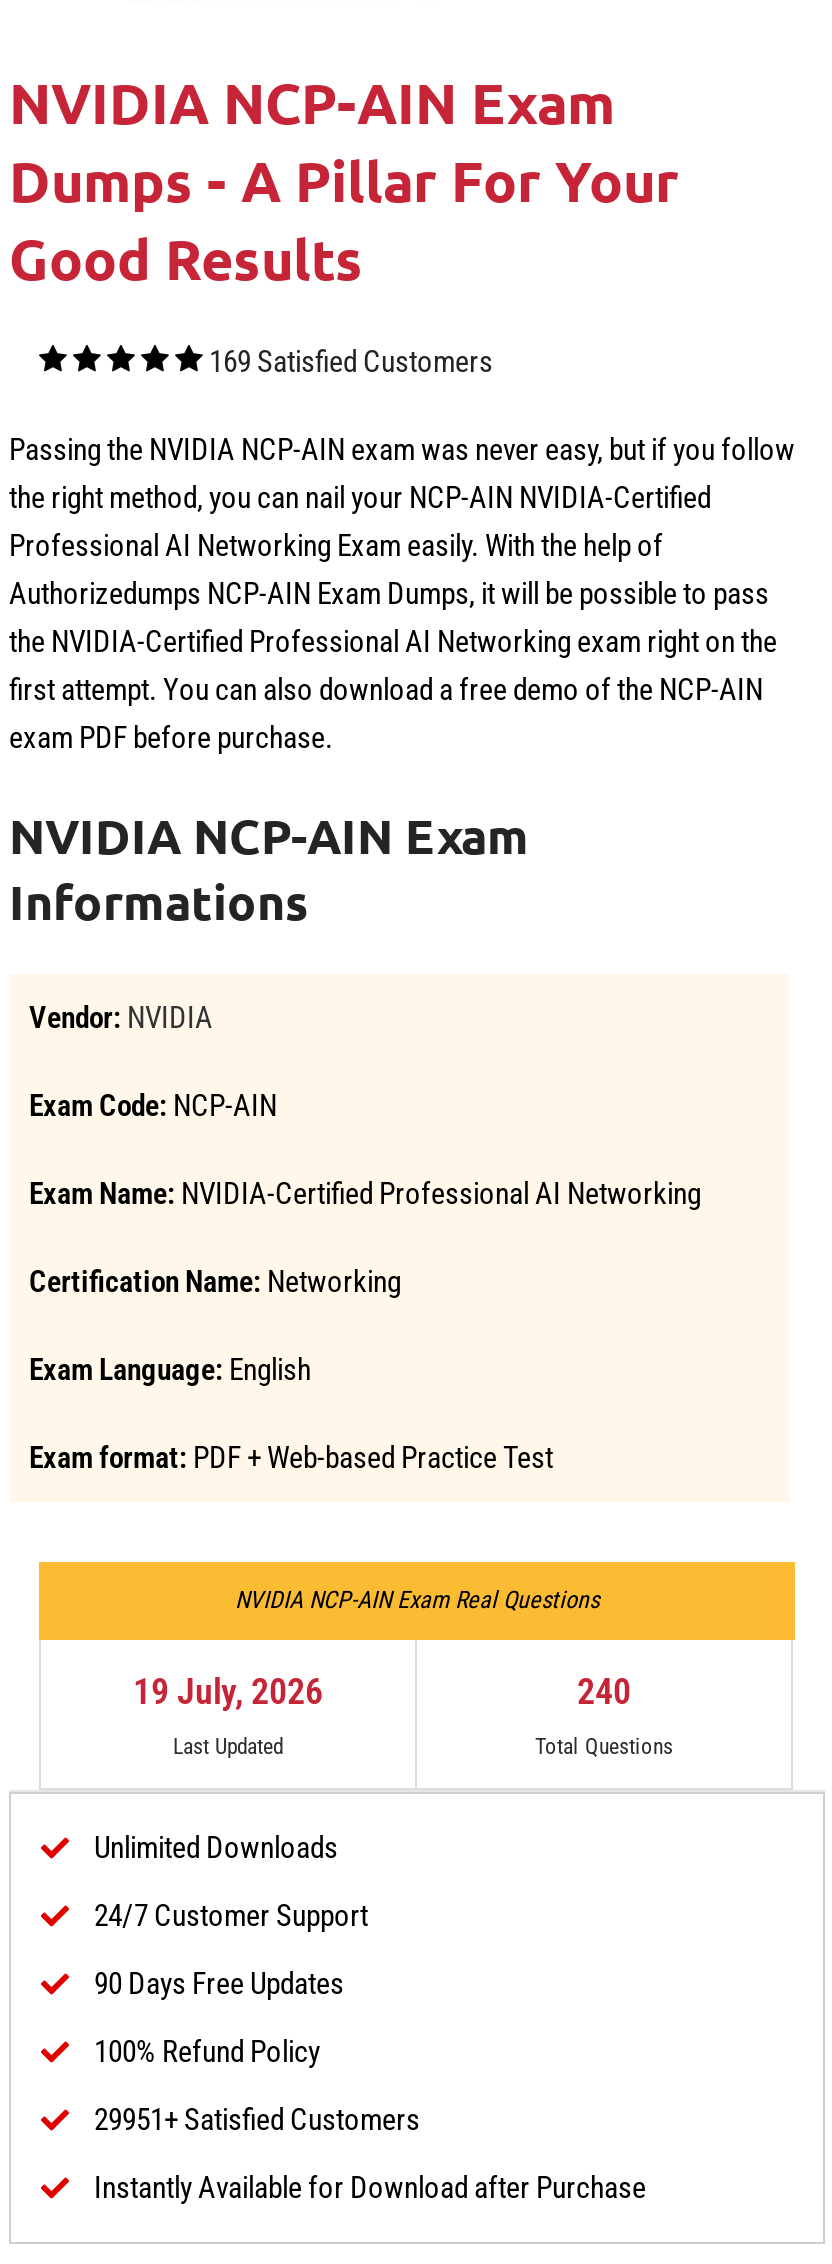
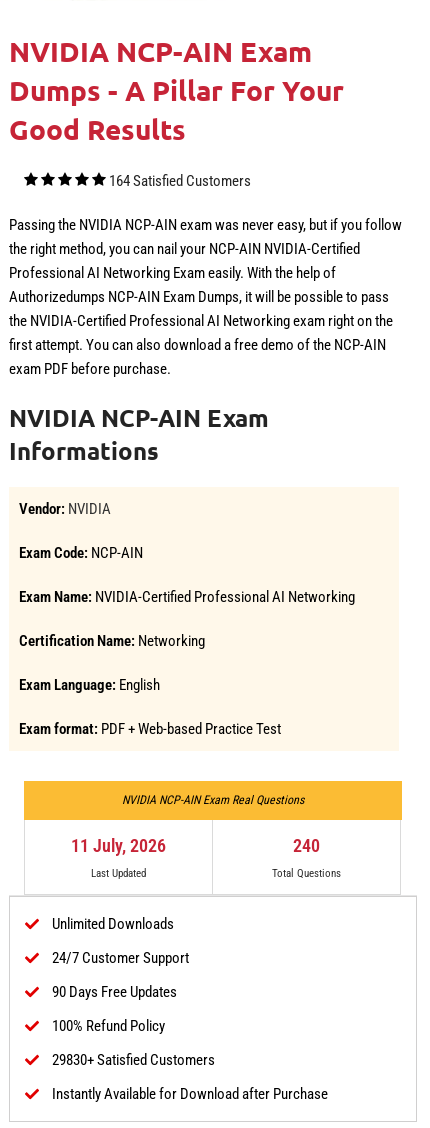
[209,344,493,380] 169 Satisfied Customers -> [109,172,251,190] 164 Satisfied Customers
[133,1670,323,1712] 19 July, 2026 -> [71,835,166,856] 11 July, 2026
[94,2102,420,2138] 29951+ Satisfied Customers -> [51,1051,214,1069] 29830+ Satisfied Customers

